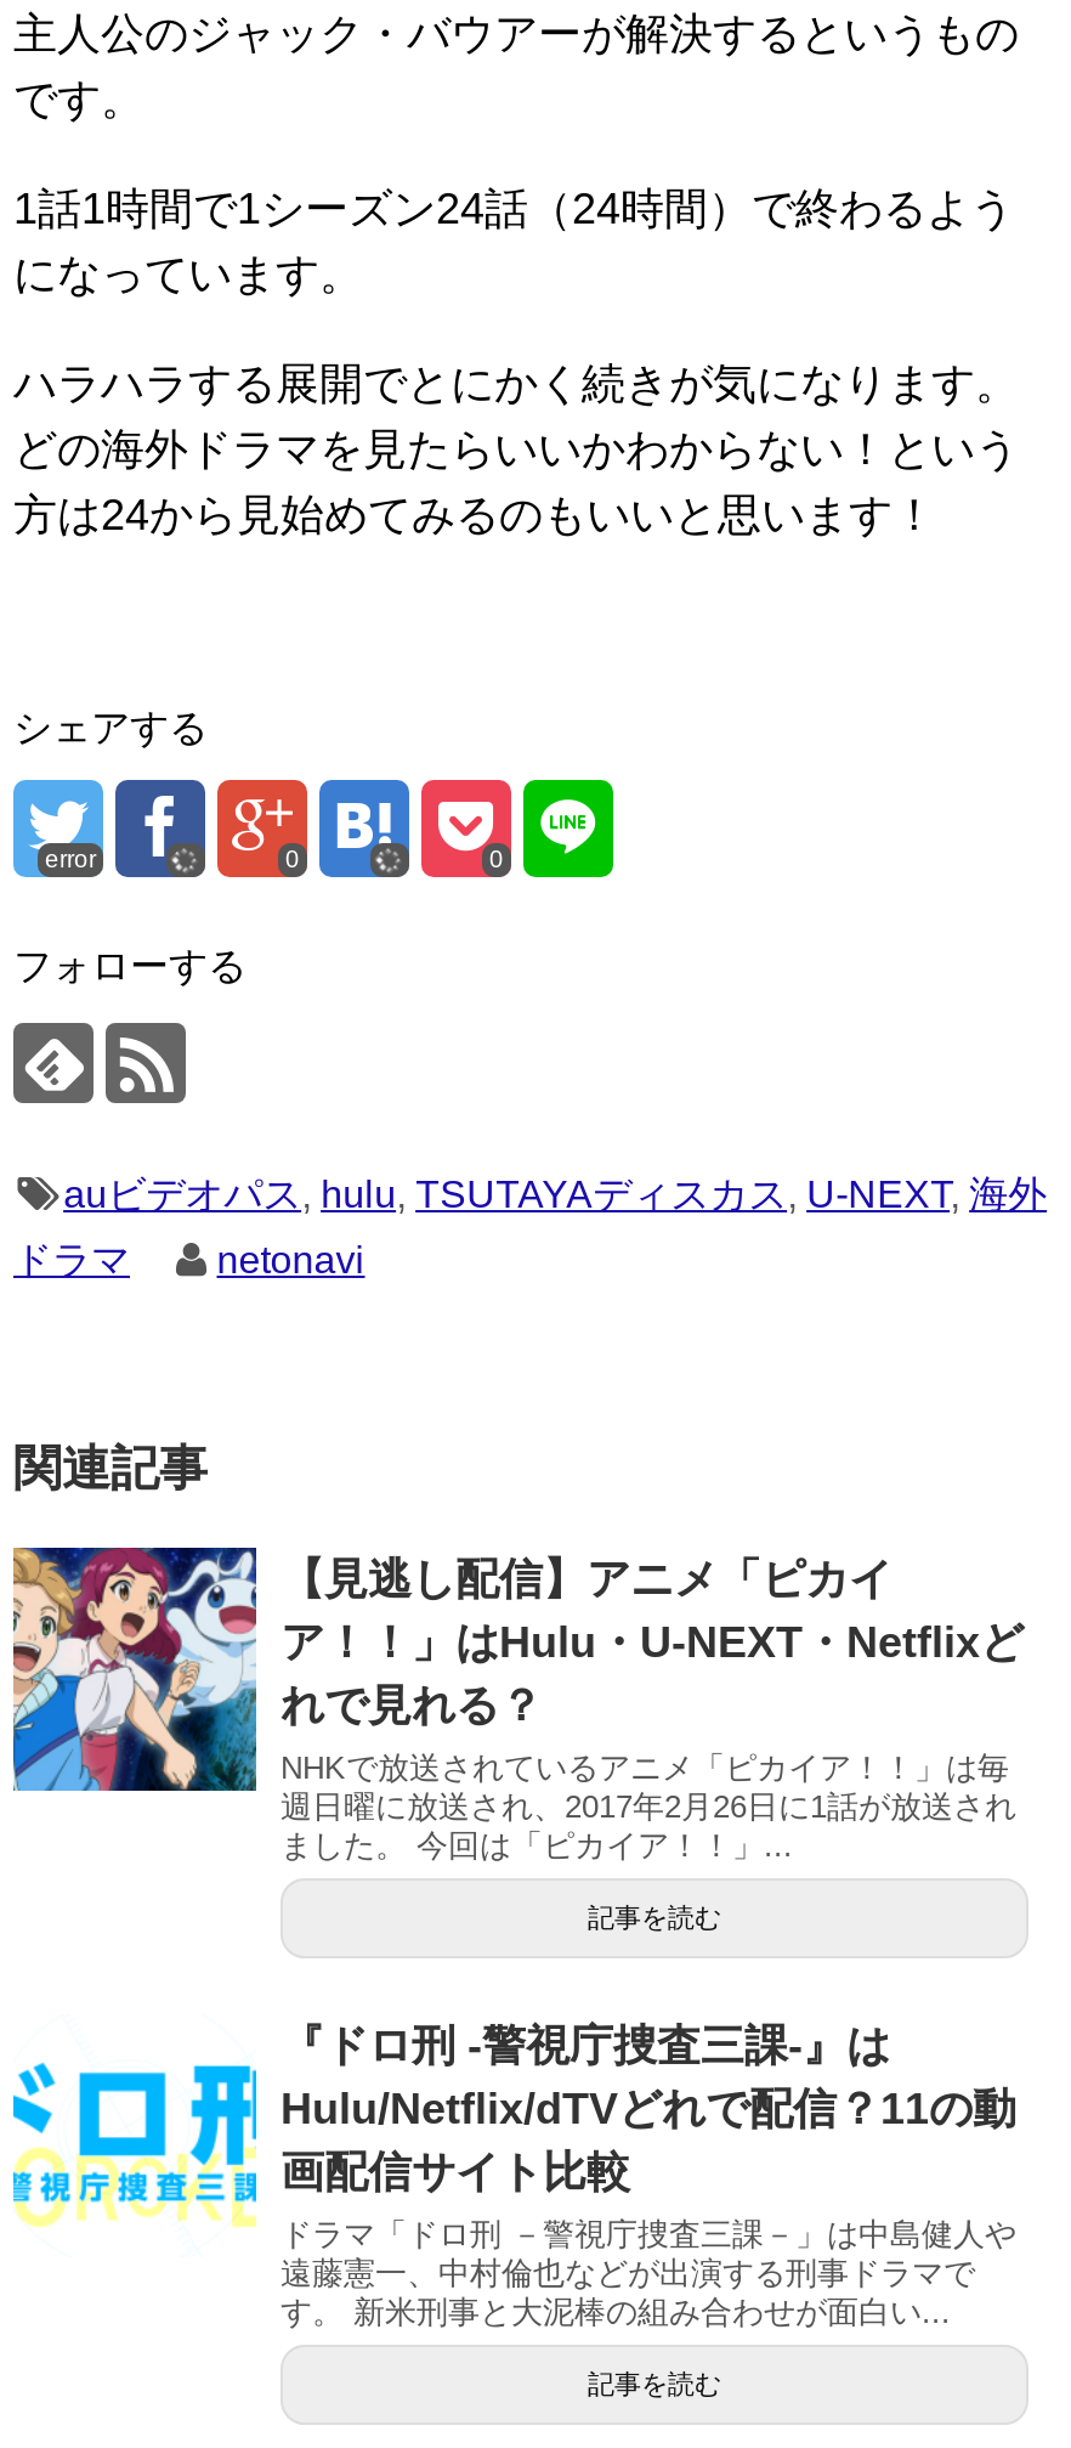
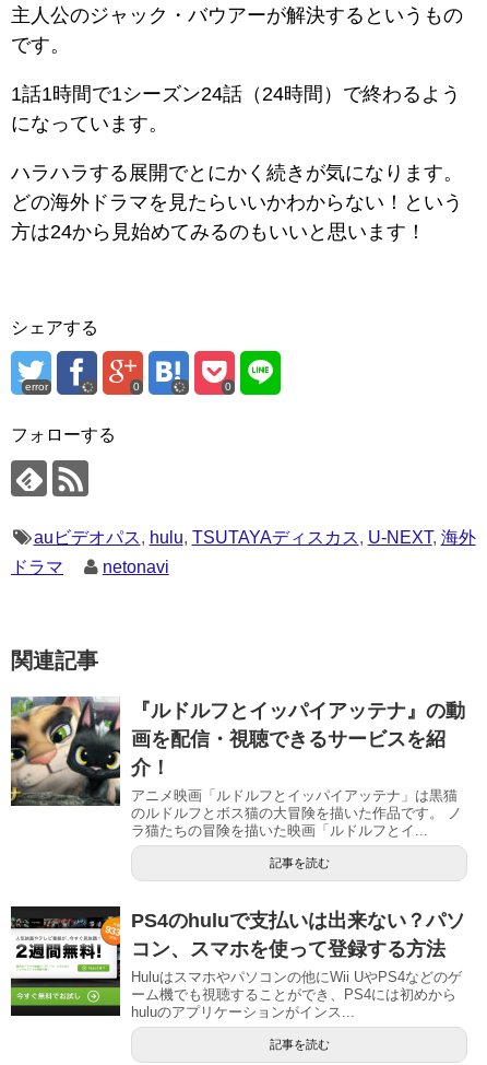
[11,1545,1024,1863] [image] | 【見逃し配信】アニメ「ピカイ | ア！！」はHulu・U-NEXT・Netflixど | れで見れる？ | NHKで放送されているアニメ「ピカイア！！」は毎 | 週日曜に放送され、2017年2月26日に1話が放送され | ました。 今回は「ピカイア！！」... -> [10,695,465,838] [image] | 『ルドルフとイッパイアッテナ』の動 | 画を配信・視聴できるサービスを紹 | 介！ | アニメ映画「ルドルフとイッパイアッテナ」は黒猫 | のルドルフとボス猫の大冒険を描いた作品です。 ノ | ラ猫たちの冒険を描いた映画「ルドルフとイ...
[11,2021,1016,2329] [image] | 『ドロ刑 -警視庁捜査三課-』は | Hulu/Netflix/dTVどれで配信？11の動 | 画配信サイト比較 | ドラマ「ドロ刑 －警視庁捜査三課－」は中島健人や | 遠藤憲一、中村倫也などが出演する刑事ドラマで | す。 新米刑事と大泥棒の組み合わせが面白い... -> [10,905,465,1020] [image] | PS4のhuluで支払いは出来ない？パソ | コン、スマホを使って登録する方法 | Huluはスマホやパソコンの他にWii UやPS4などのゲ | ーム機でも視聴することができ、PS4には初めから | huluのアプリケーションがインス...

